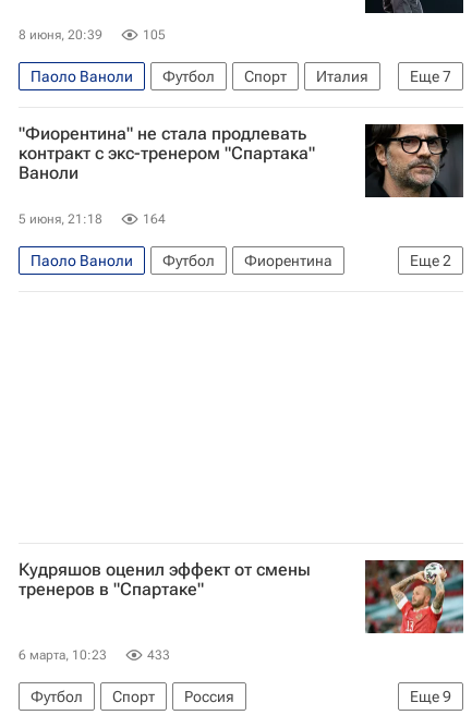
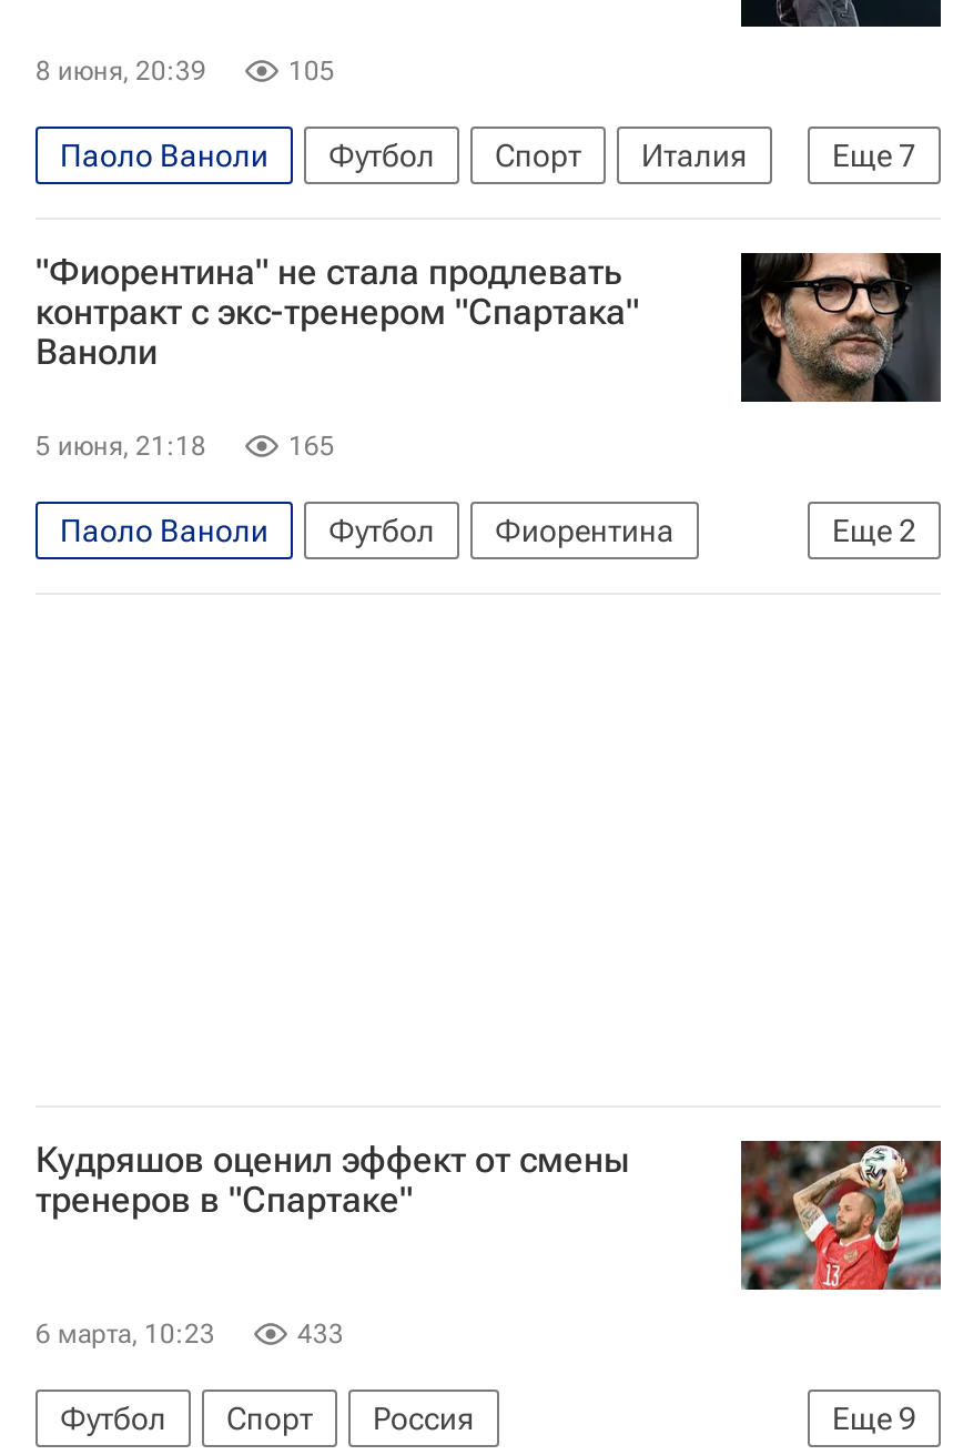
[143,211,166,226] 164 -> [288,430,335,461] 165

